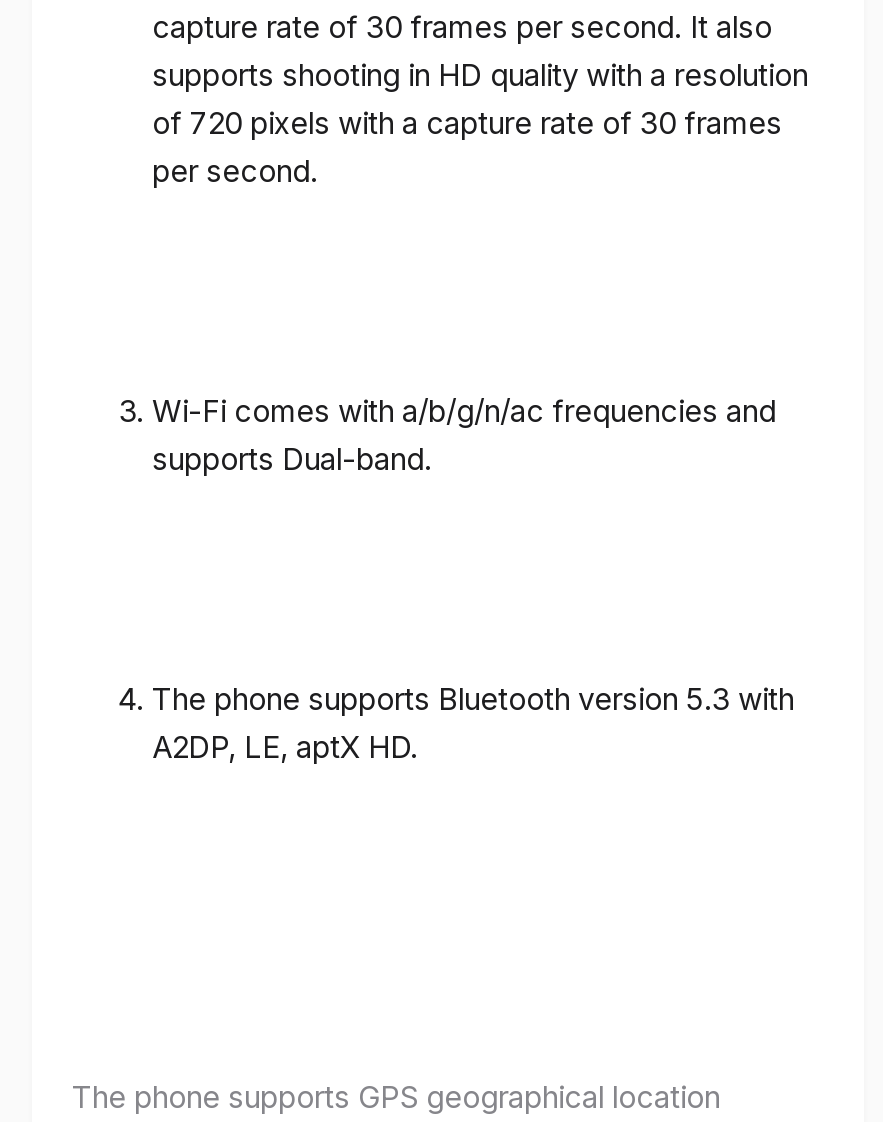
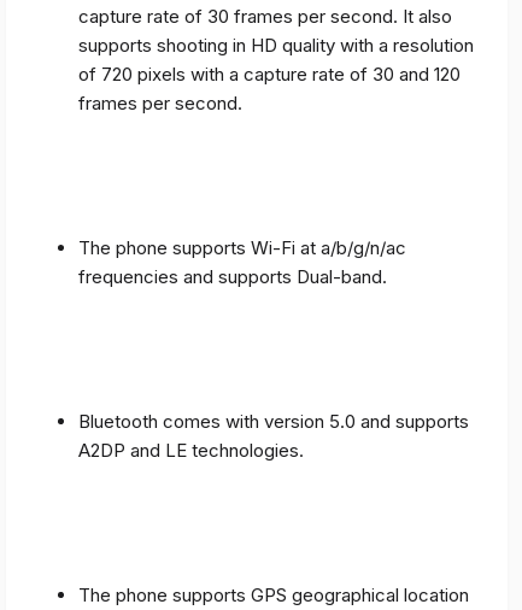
[152,104,782,190] of 720 pixels with a capture rate of 30 frames | per second. -> [78,62,461,114] of 720 pixels with a capture rate of 30 and 120 | frames per second.
[152,392,776,478] Wi-Fi comes with a/b/g/n/ac frequencies and | supports Dual-band. -> [78,236,406,288] The phone supports Wi-Fi at a/b/g/n/ac | frequencies and supports Dual-band.
[152,680,794,766] The phone supports Bluetooth version 5.3 with | A2DP, LE, aptX HD. -> [78,410,469,461] Bluetooth comes with version 5.0 and supports | A2DP and LE technologies.

